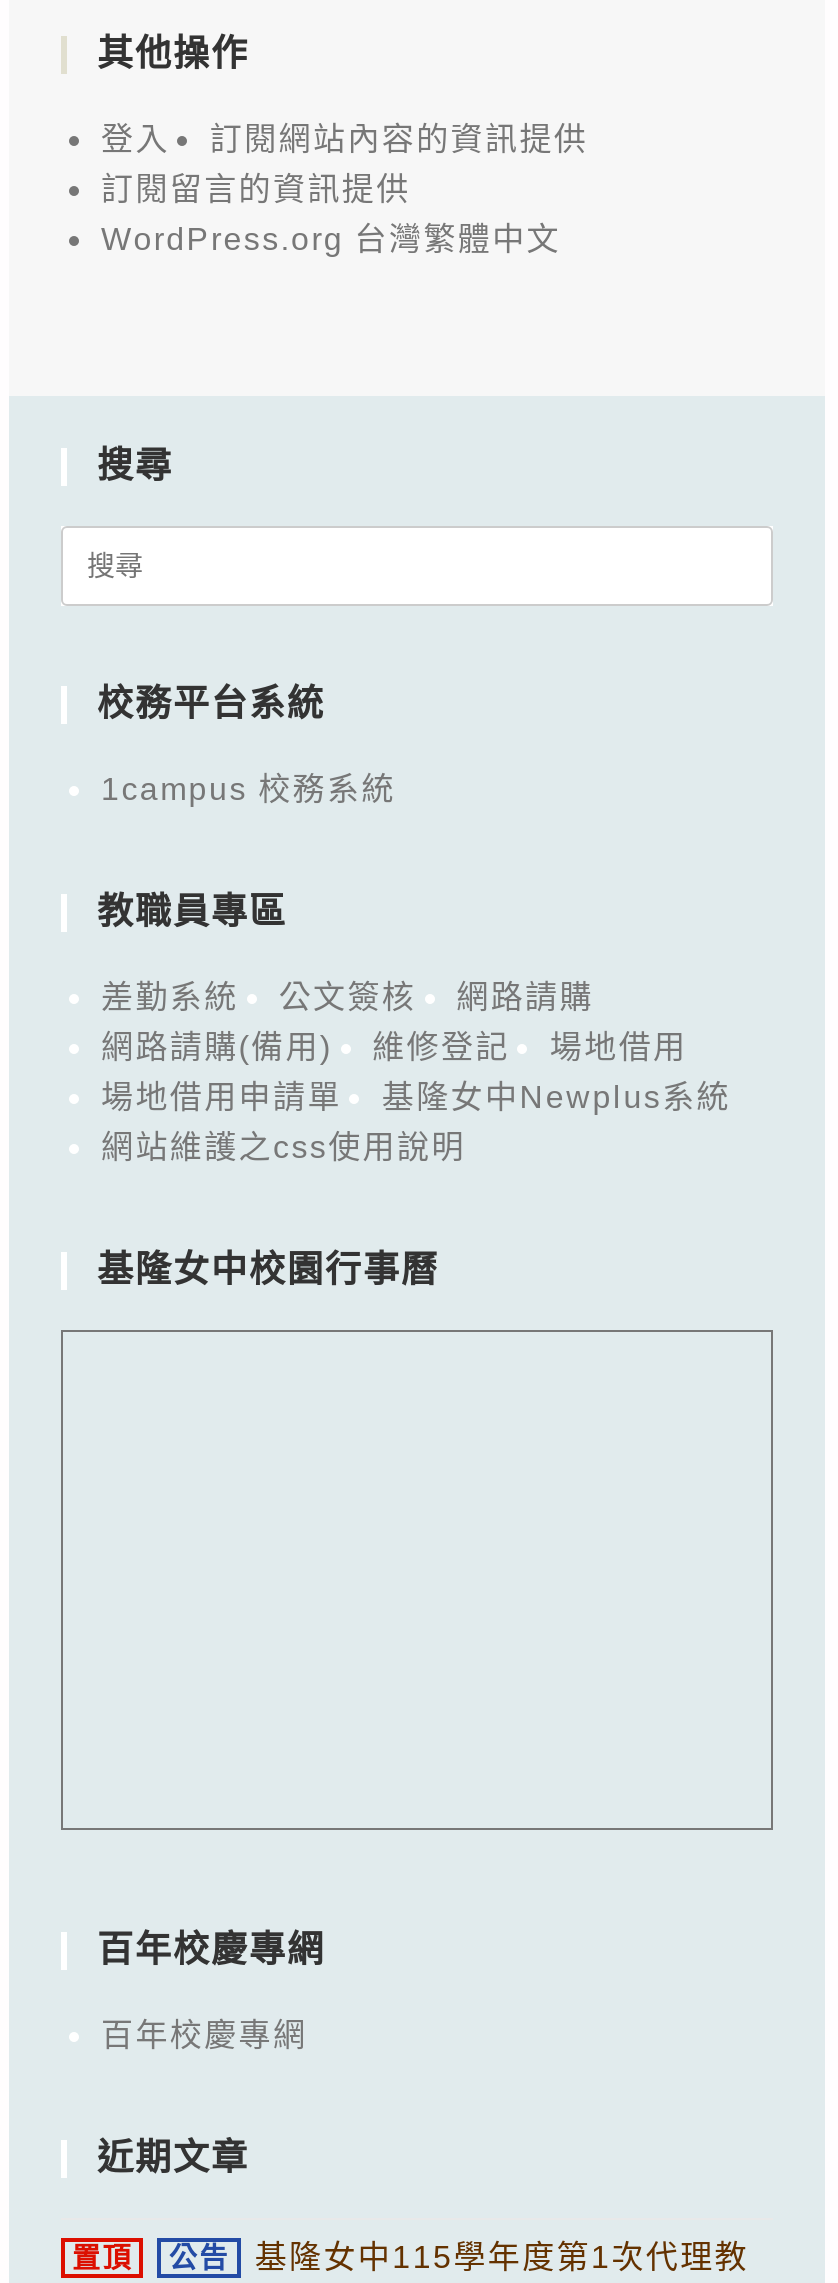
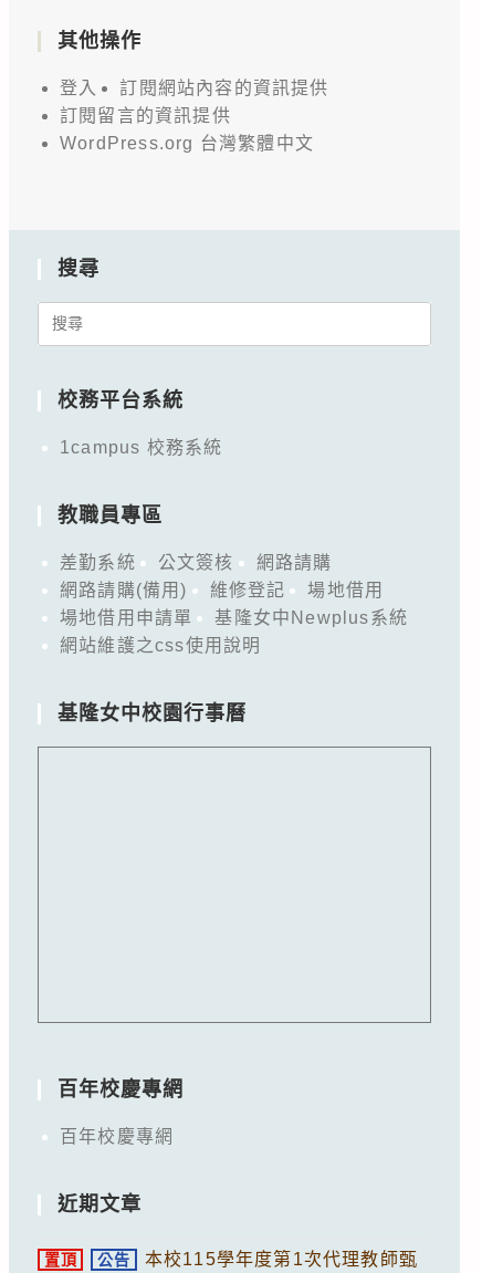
[255,2240,749,2274] 基隆女中115學年度第1次代理教 -> [145,1249,418,1268] 本校115學年度第1次代理教師甄

